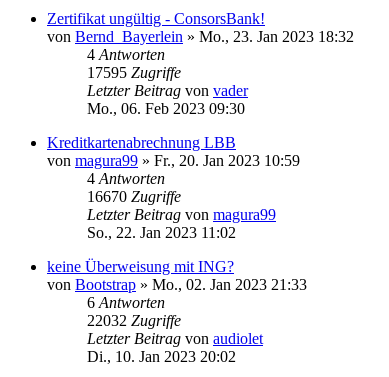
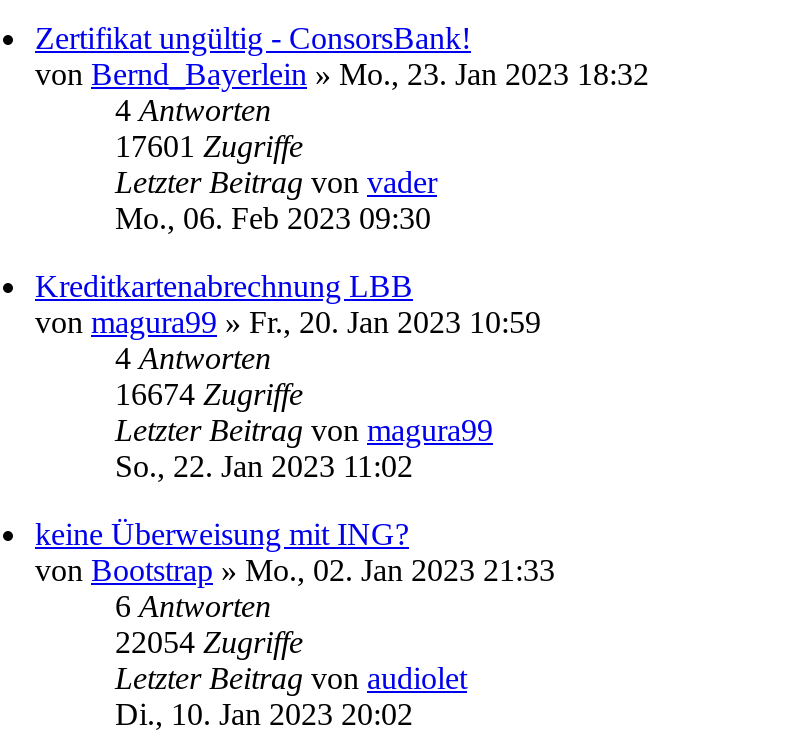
[87,64,181,81] 17595 Zugriffe -> [115,129,303,163] 17601 Zugriffe
[87,188,181,205] 16670 Zugriffe -> [115,377,303,411] 16674 Zugriffe
[87,312,181,329] 22032 Zugriffe -> [115,625,303,659] 22054 Zugriffe

